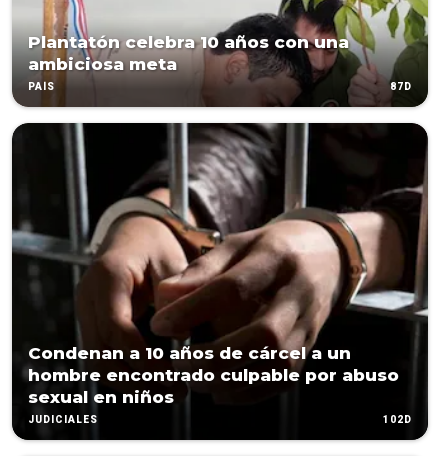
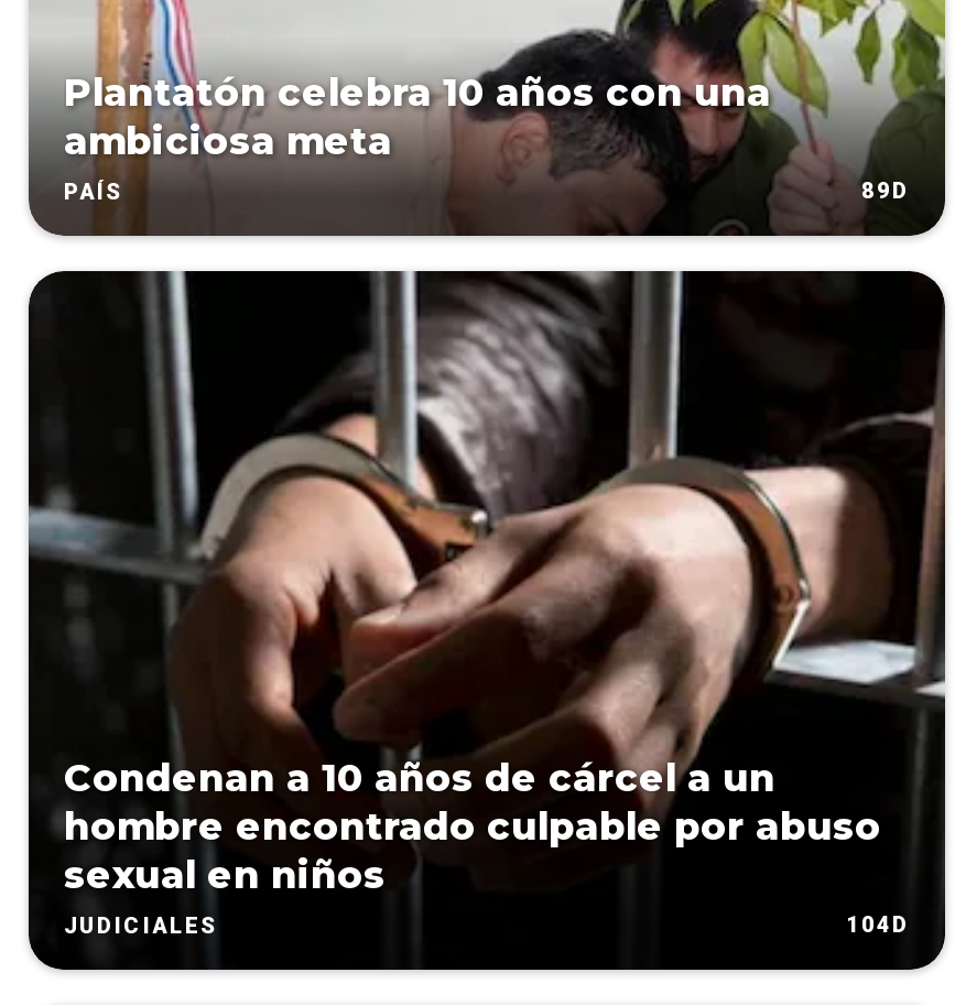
[390,81,412,92] 87D -> [861,179,910,203] 89D
[383,414,412,425] 102D -> [846,913,910,937] 104D

